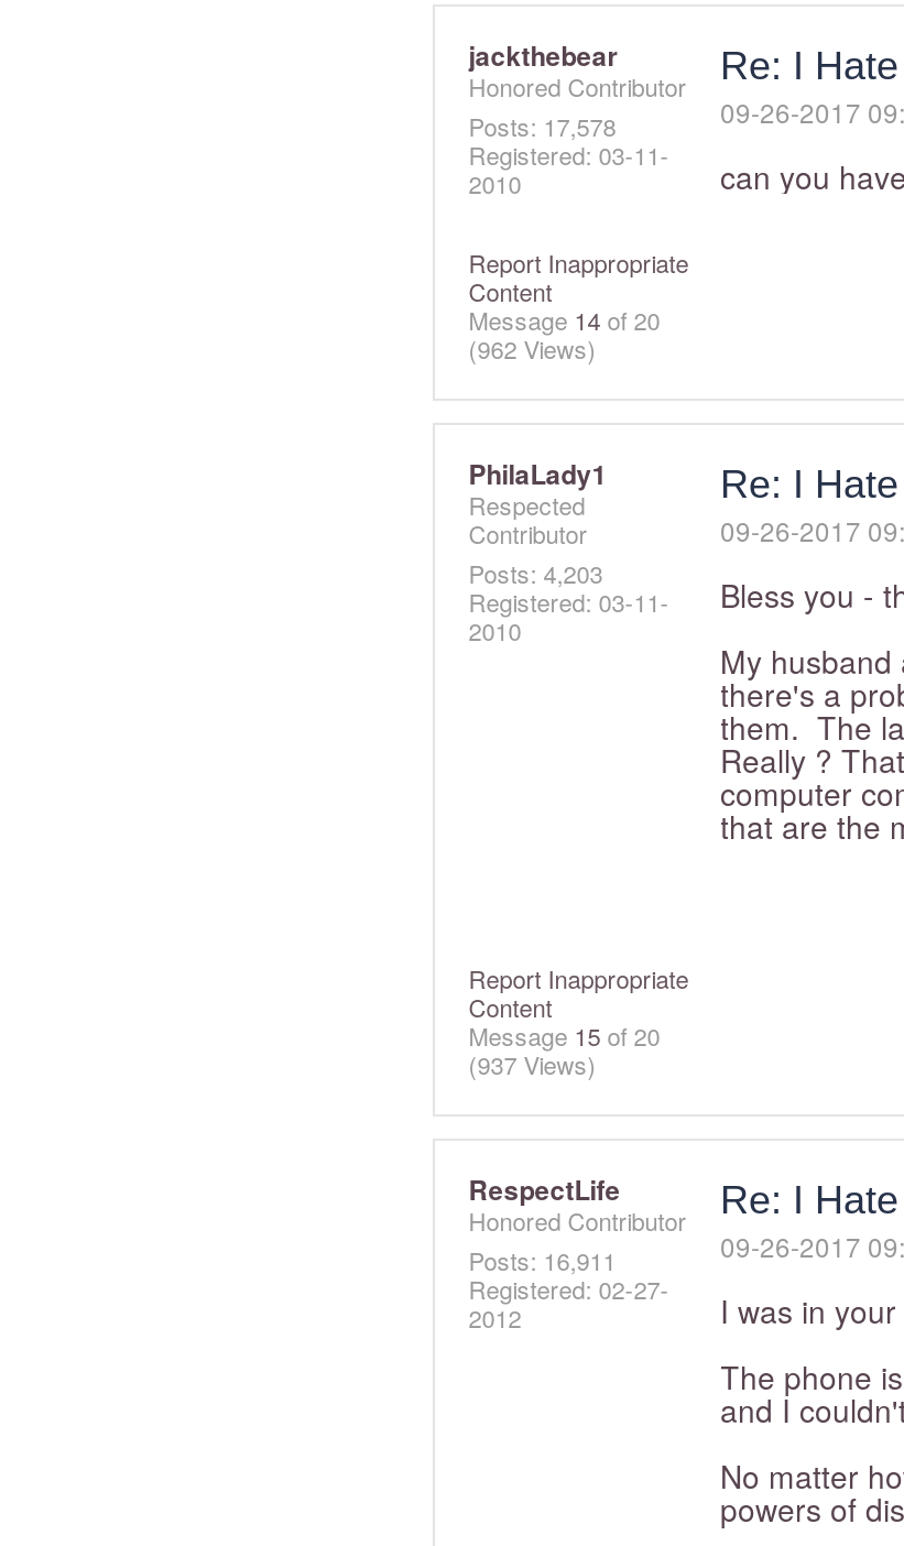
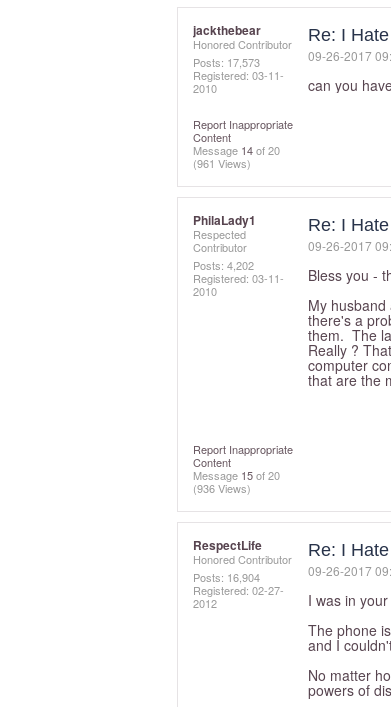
[468,108,616,143] Posts: 17,578 -> [193,54,260,70] Posts: 17,573
[468,330,596,366] (962 Views) -> [193,155,251,171] (961 Views)
[468,555,603,590] Posts: 4,203 -> [193,257,254,273] Posts: 4,202
[468,1046,596,1081] (937 Views) -> [193,480,251,496] (936 Views)
[468,1242,616,1277] Posts: 16,911 -> [193,569,260,585] Posts: 16,904

